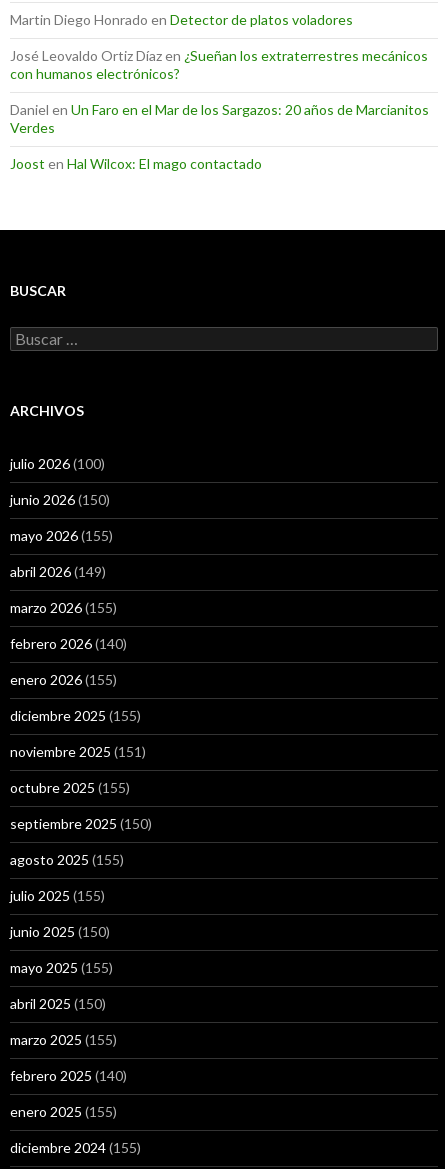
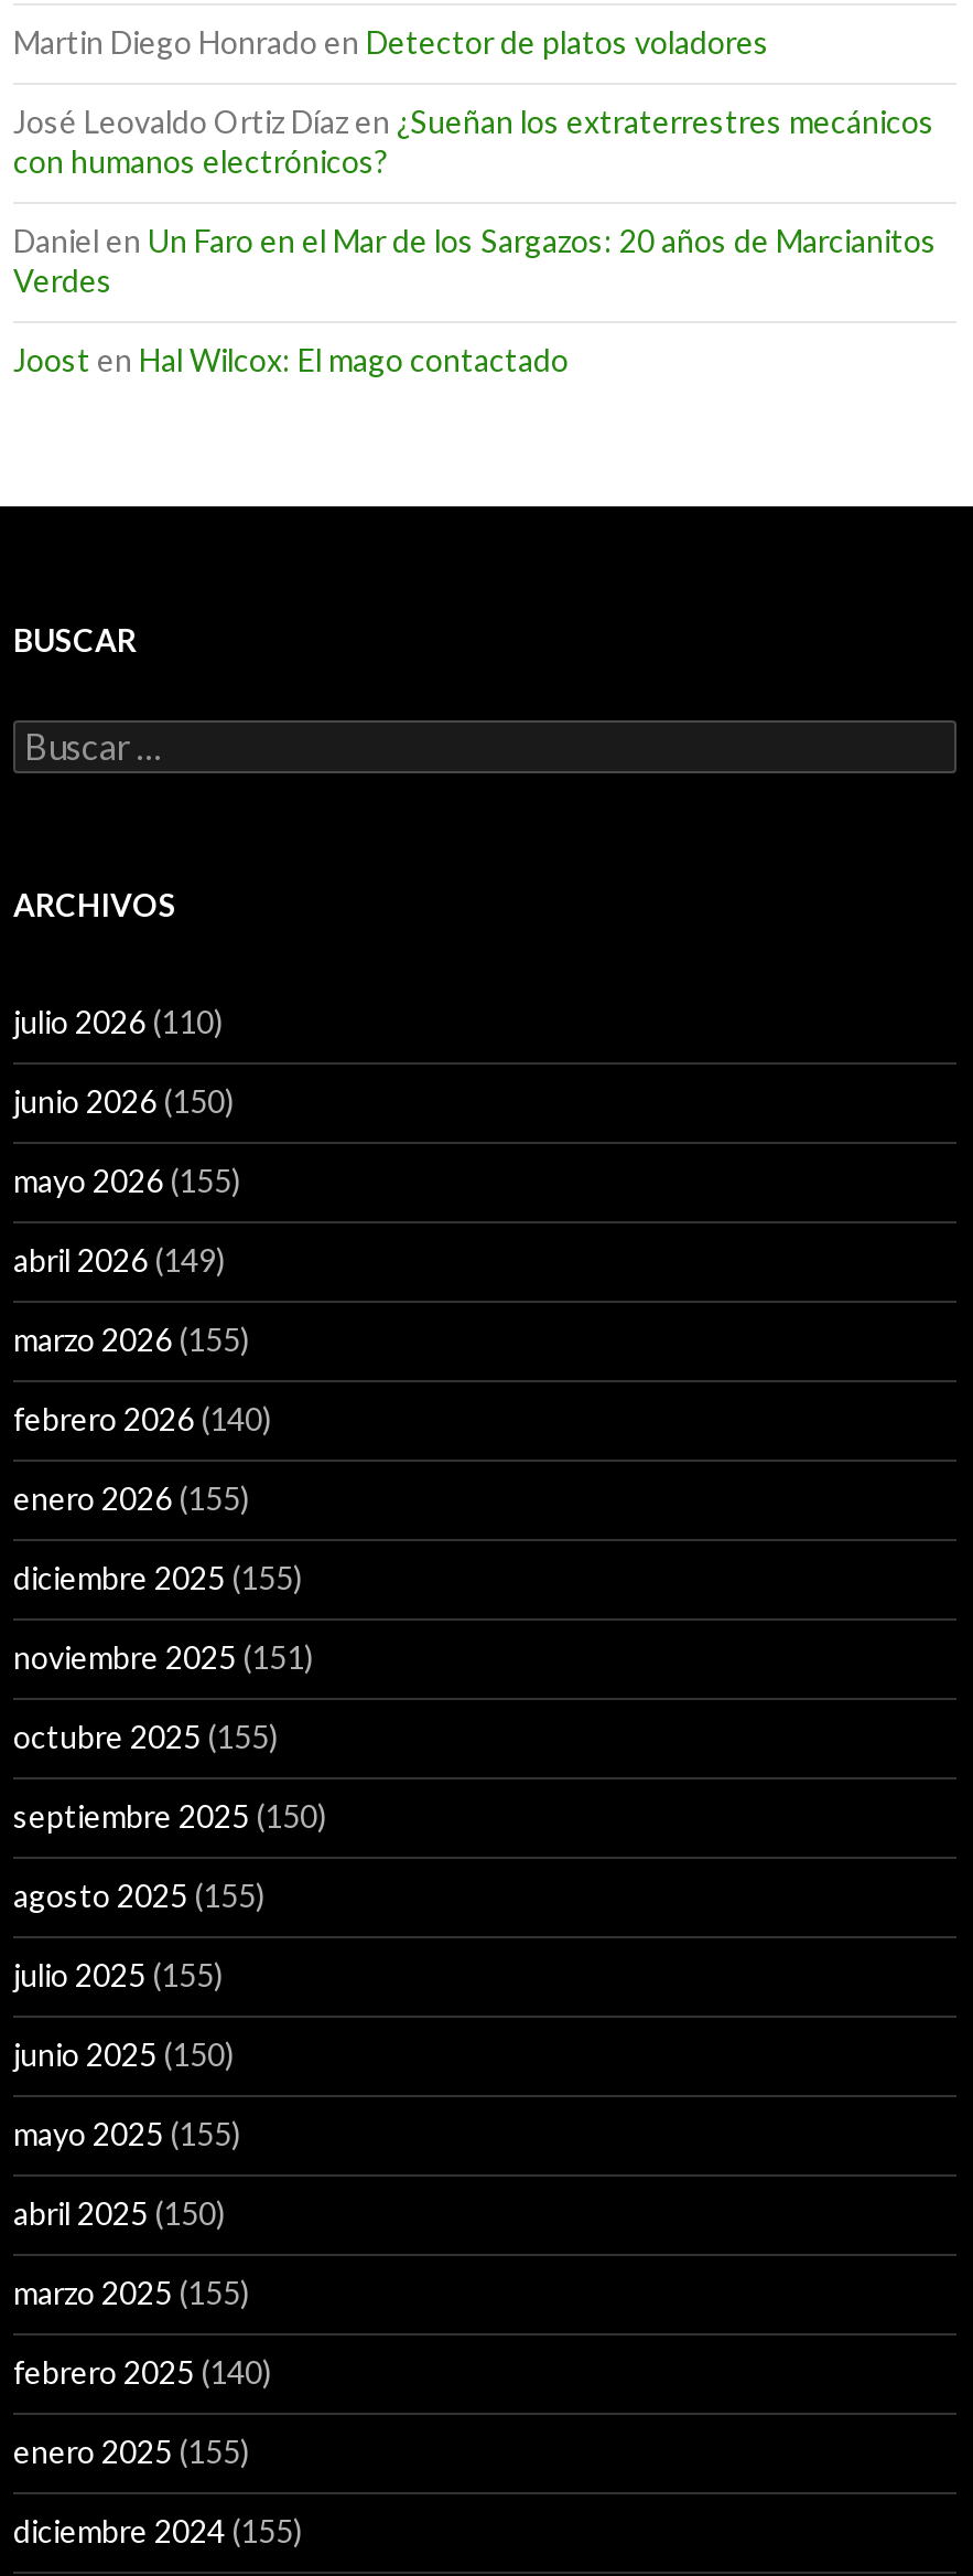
[10,455,105,472] julio 2026 (100) -> [13,1003,223,1040] julio 2026 (110)

